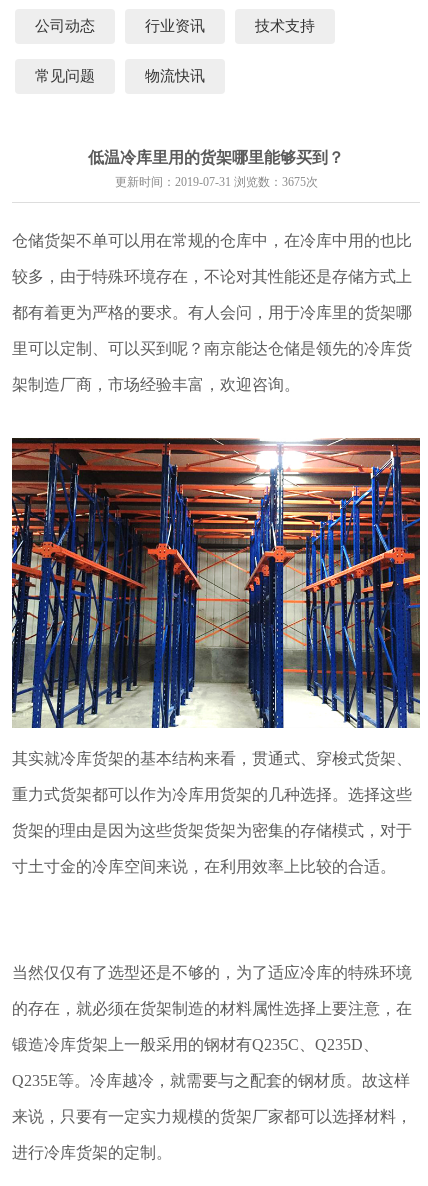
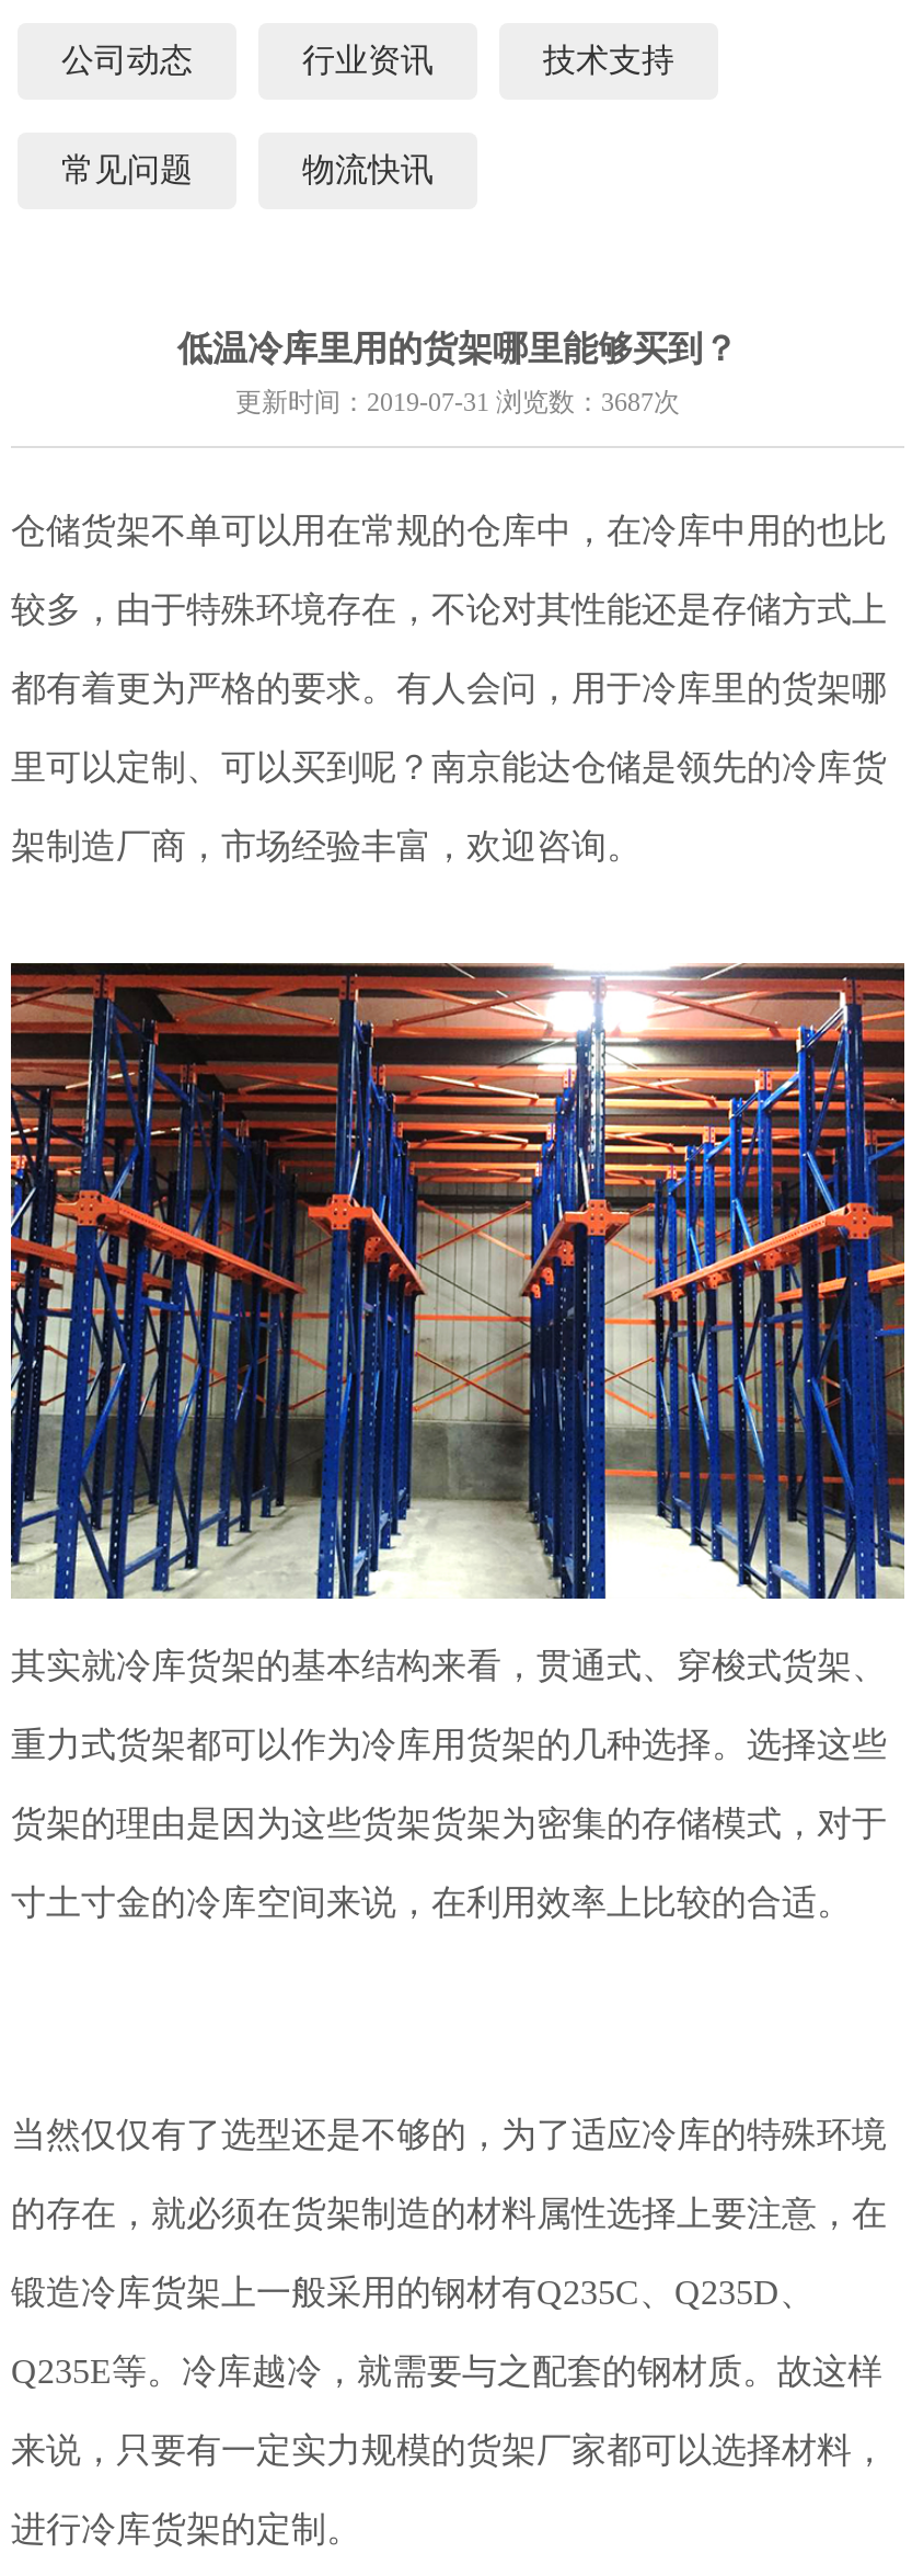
[114,174,317,188] 更新时间：2019-07-31 浏览数：3675次 -> [235,386,680,416] 更新时间：2019-07-31 浏览数：3687次

